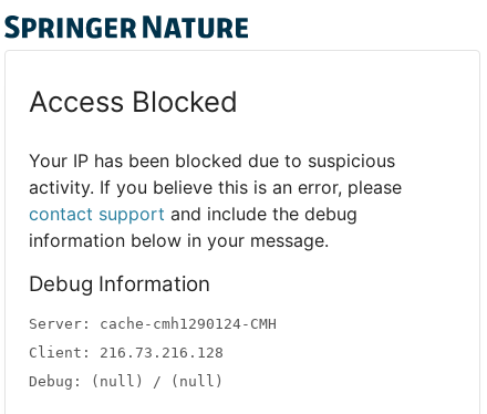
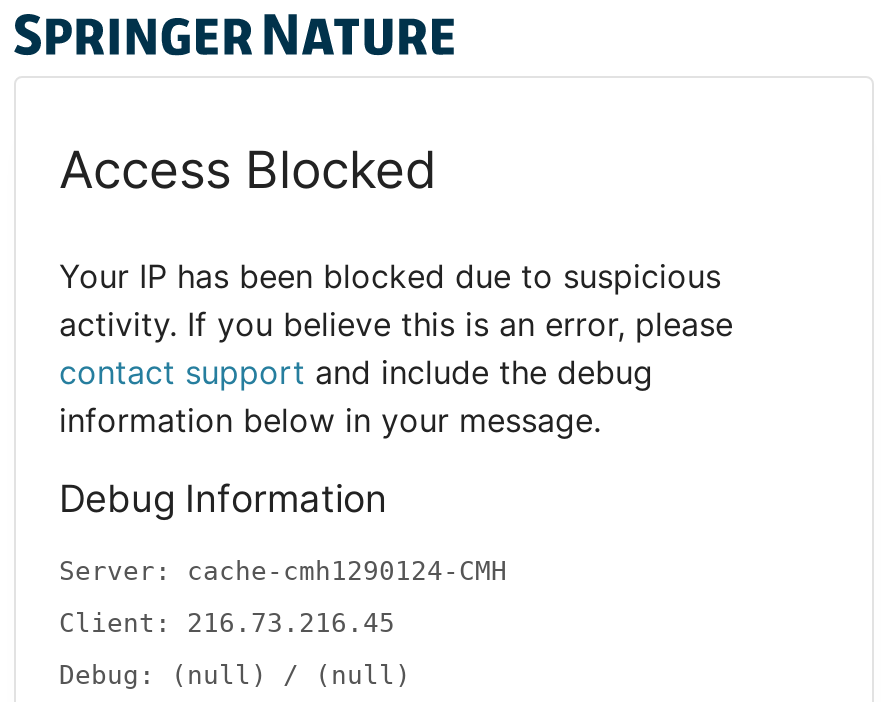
[29,345,224,361] Client: 216.73.216.128 -> [59,609,395,639] Client: 216.73.216.45

